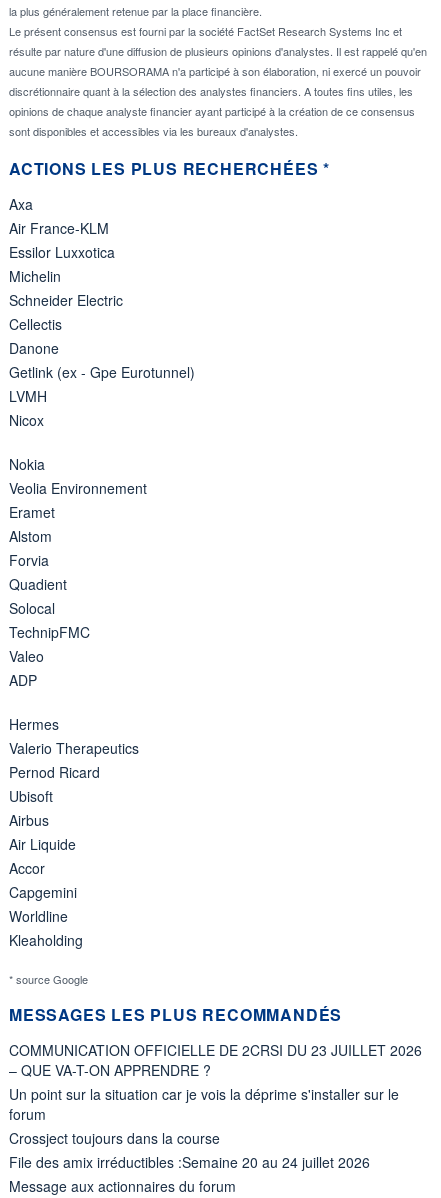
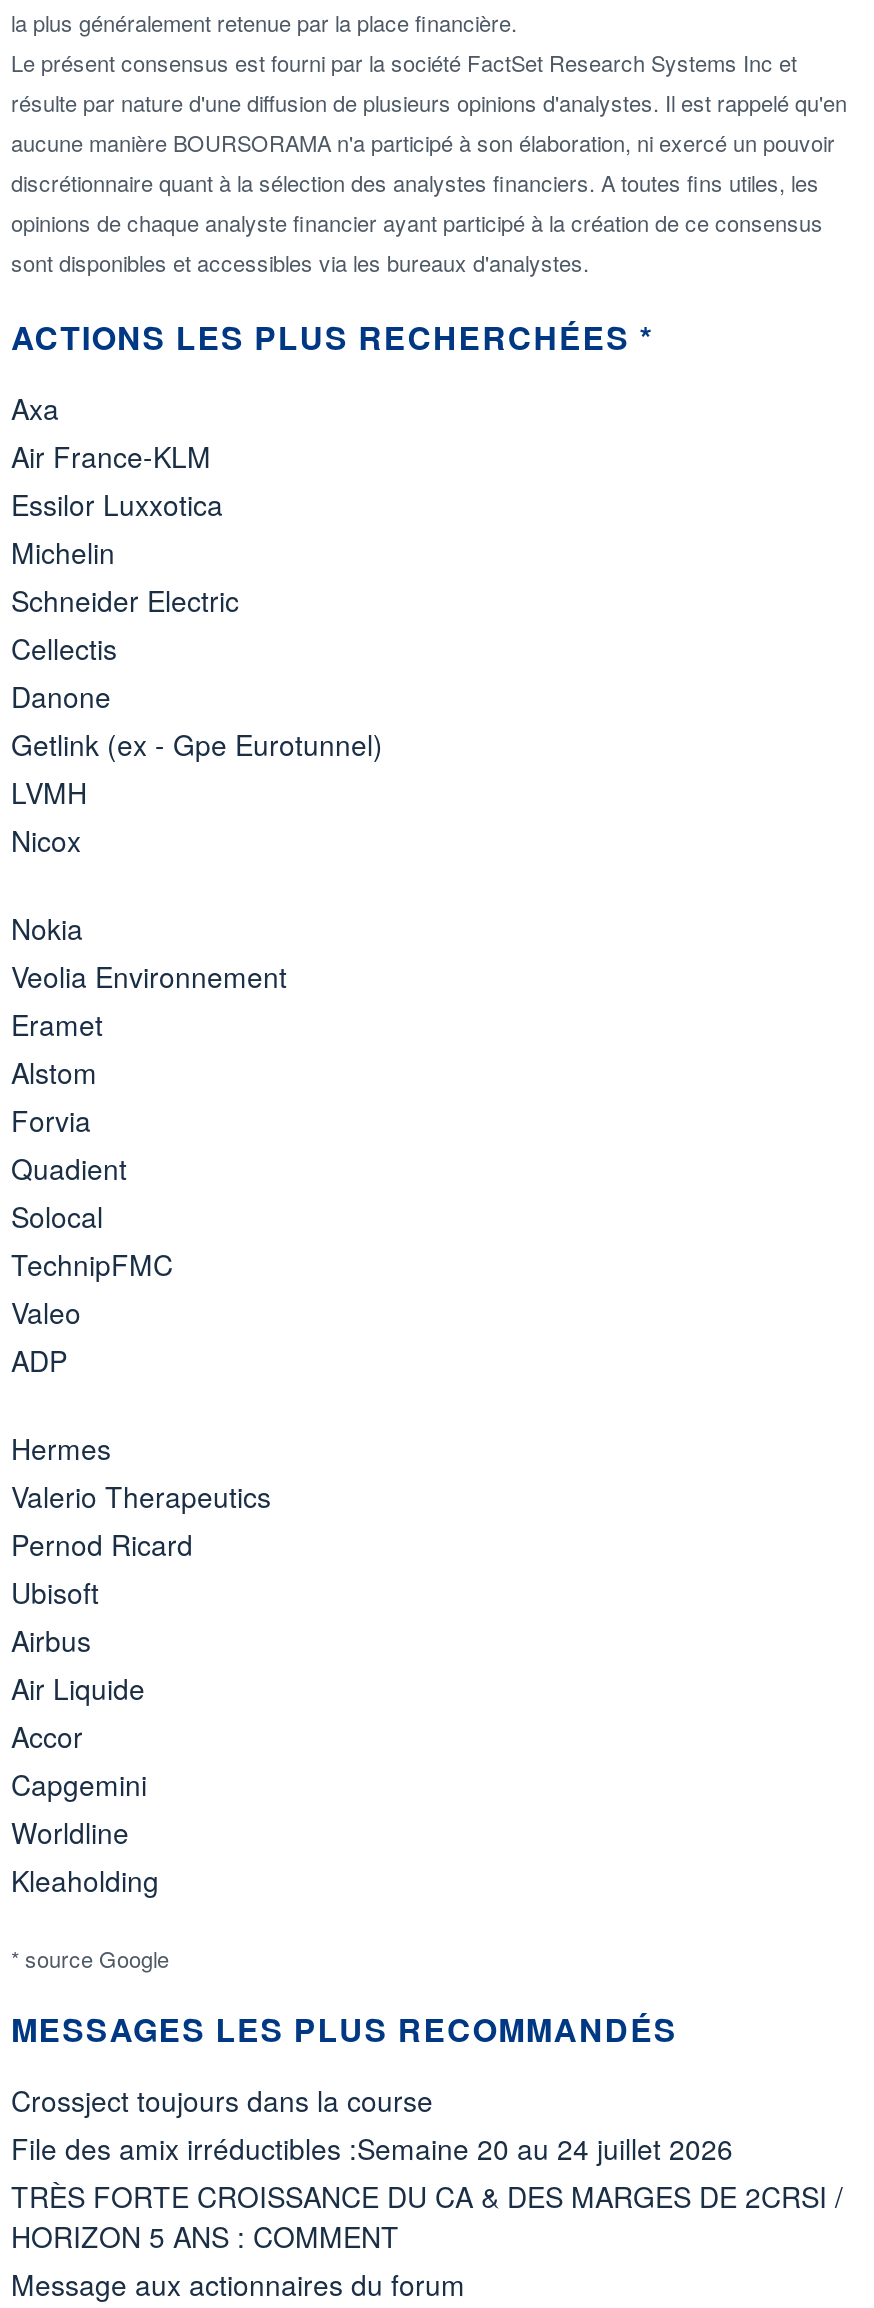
[9,1040,422,1124] COMMUNICATION OFFICIELLE DE 2CRSI DU 23 JUILLET 2026 | – QUE VA-T-ON APPRENDRE ? | Un point sur la situation car je vois la déprime s'installer sur le | forum -> none
moved [9,1128,370,1172] -> [11,2080,733,2168]: Crossject toujours dans la course | File des amix irréductibles :Semaine 20 au 24 juillet 2026
none -> [11,2176,843,2256] TRÈS FORTE CROISSANCE DU CA & DES MARGES DE 2CRSI / | HORIZON 5 ANS : COMMENT

